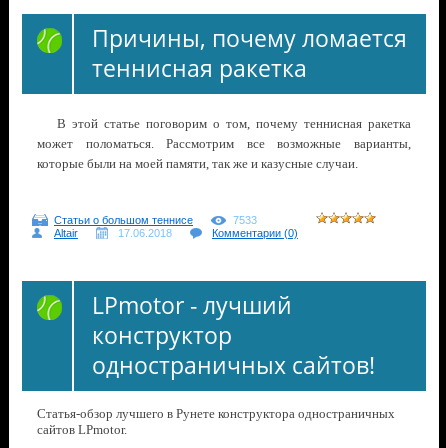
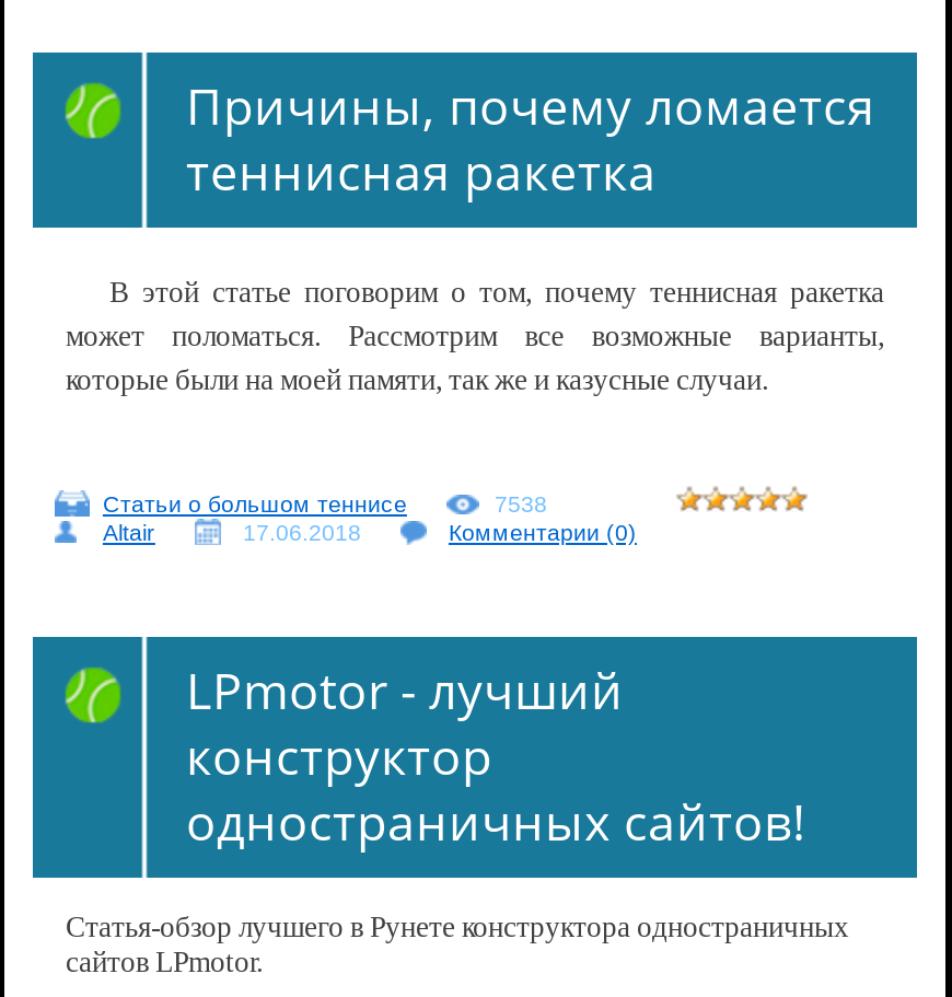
[233,213,257,225] 7533 -> [495,489,547,515] 7538

